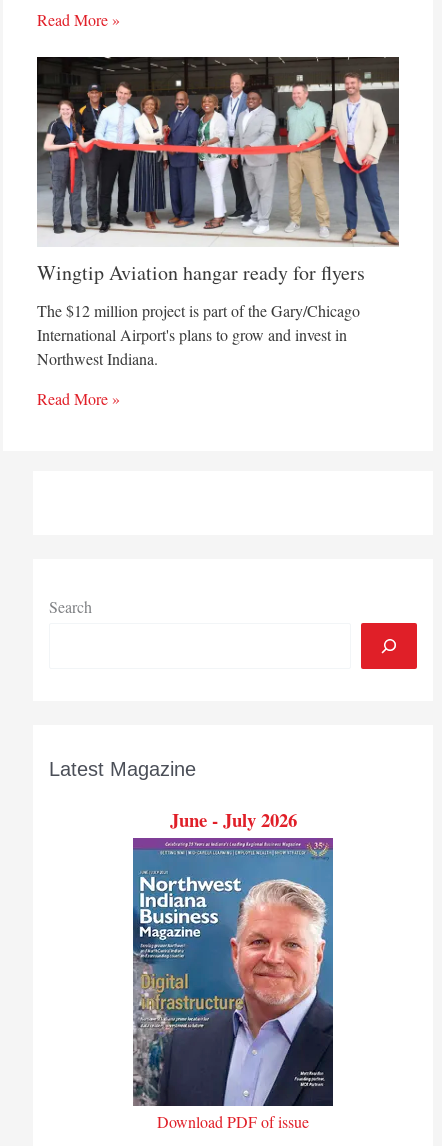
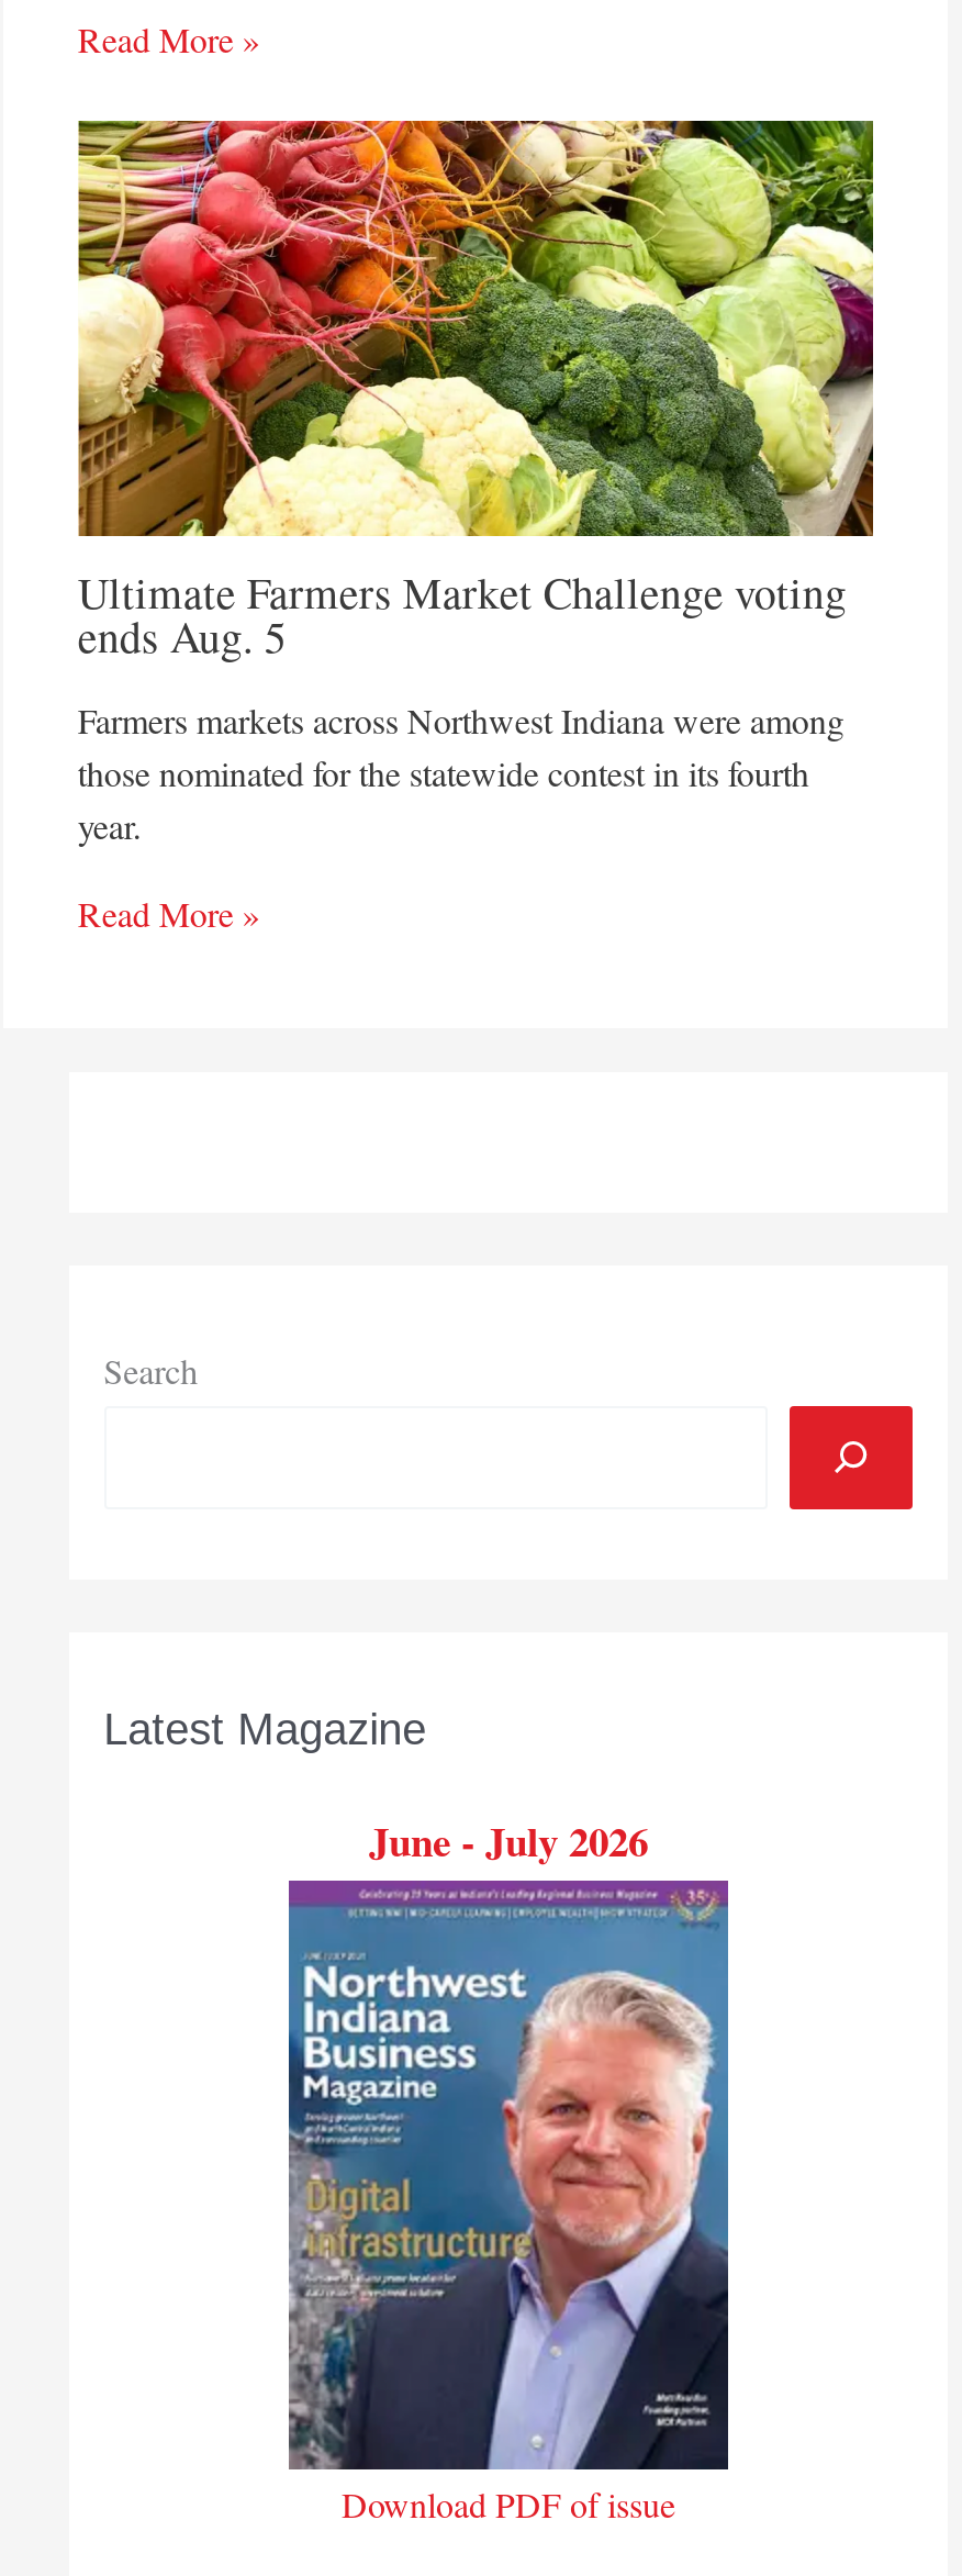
[36,56,399,286] [image] | Wingtip Aviation hangar ready for flyers -> [76,119,875,666] [image] | Ultimate Farmers Market Challenge voting | ends Aug. 5
[37,300,360,369] The $12 million project is part of the Gary/Chicago | International Airport's plans to grow and invest in | Northwest Indiana. -> [78,697,844,848] Farmers markets across Northwest Indiana were among | those nominated for the statewide contest in its fourth | year.

